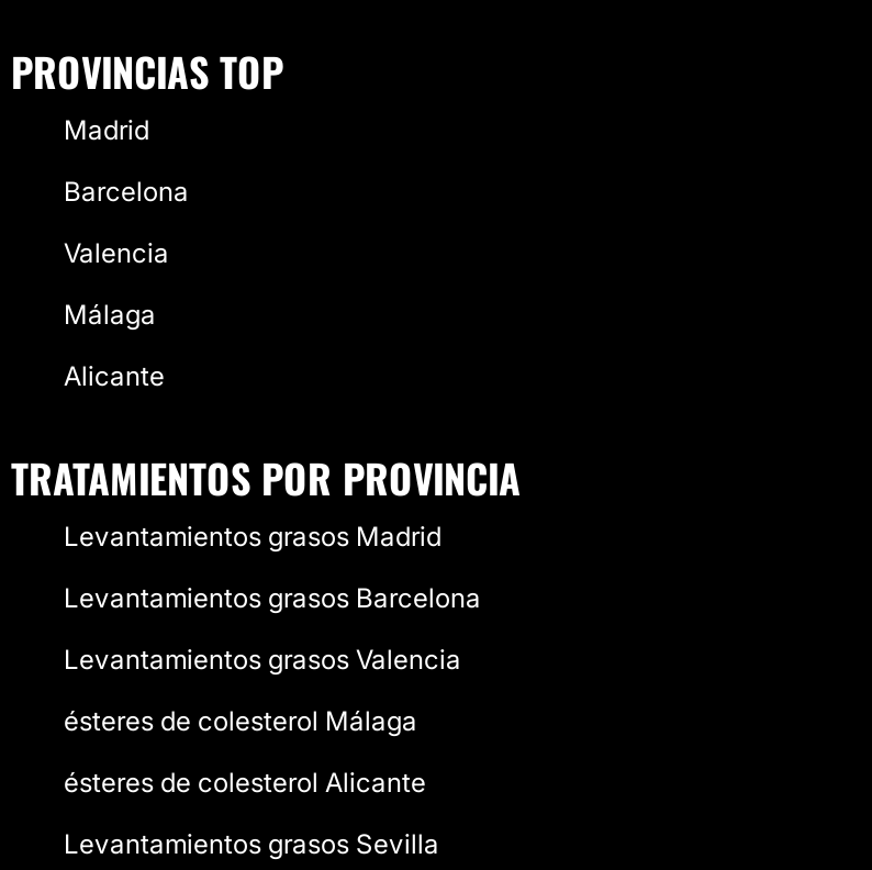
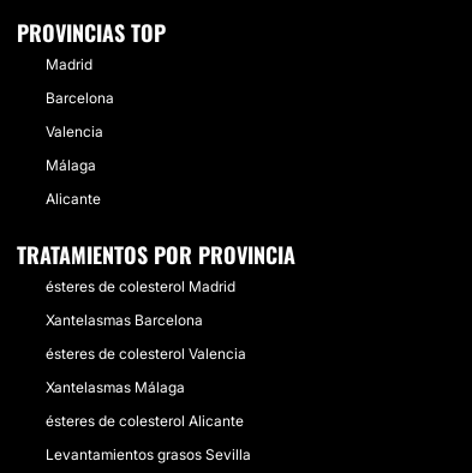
[64,520,441,553] Levantamientos grasos Madrid -> [46,277,235,295] ésteres de colesterol Madrid
[64,581,481,614] Levantamientos grasos Barcelona -> [46,311,203,329] Xantelasmas Barcelona
[64,643,461,676] Levantamientos grasos Valencia -> [46,345,246,363] ésteres de colesterol Valencia
[64,704,417,737] ésteres de colesterol Málaga -> [46,378,185,396] Xantelasmas Málaga

